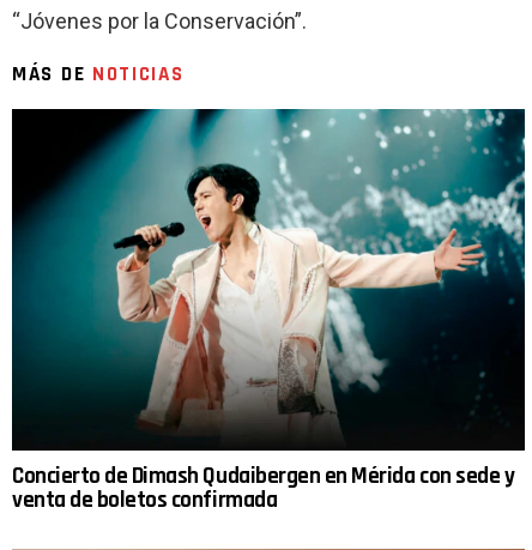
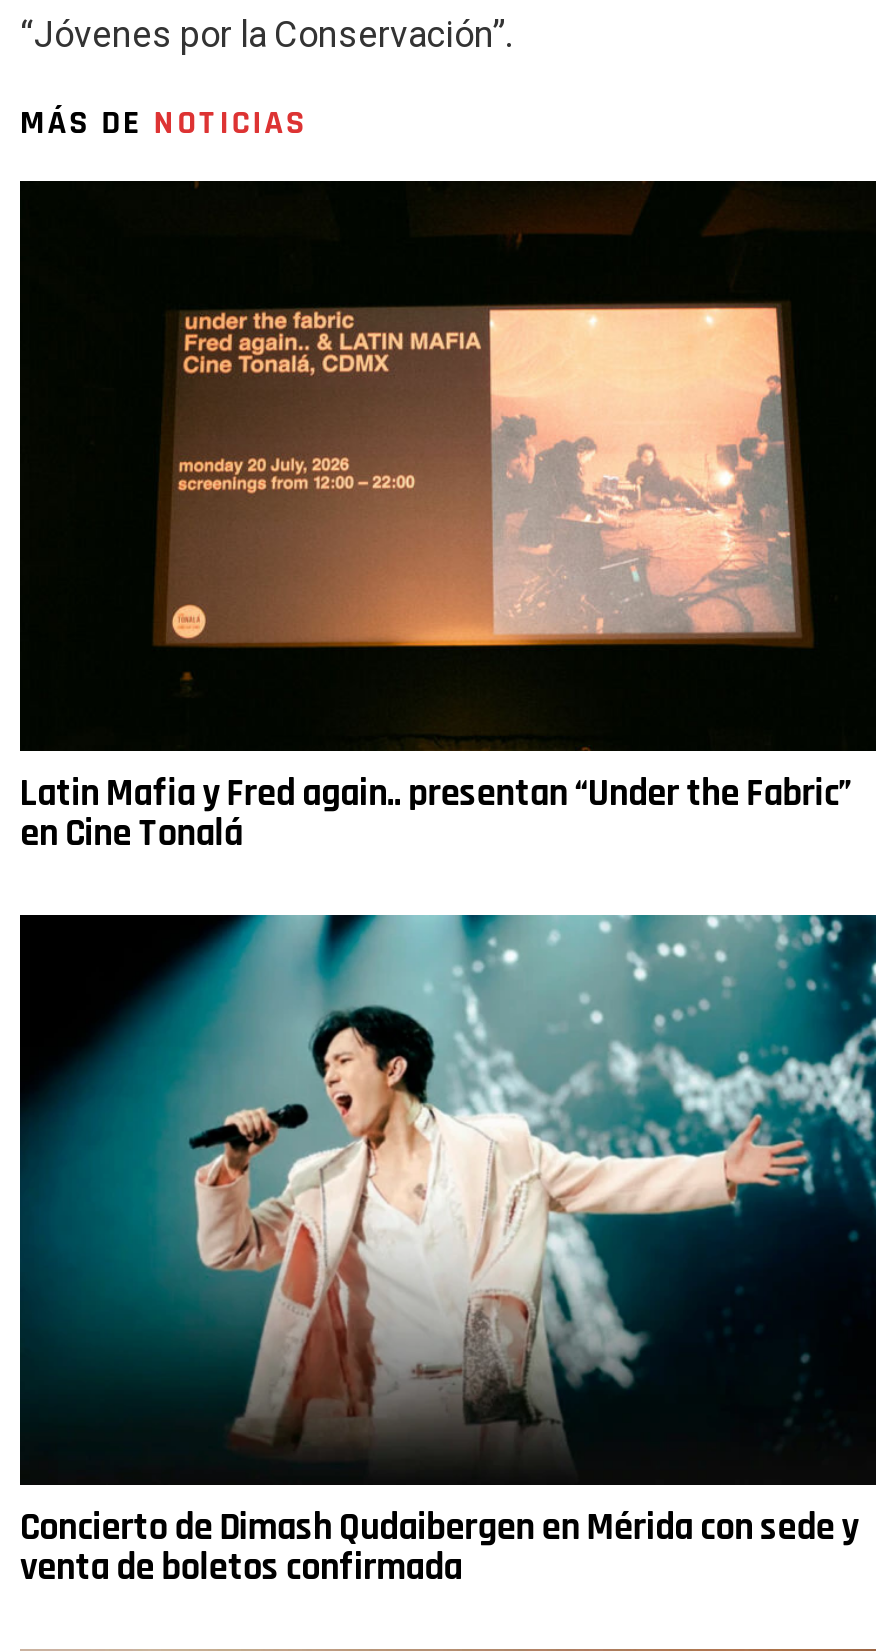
none -> [20,179,878,859] [image] | Latin Mafia y Fred again.. presentan “Under the Fabric” | en Cine Tonalá

